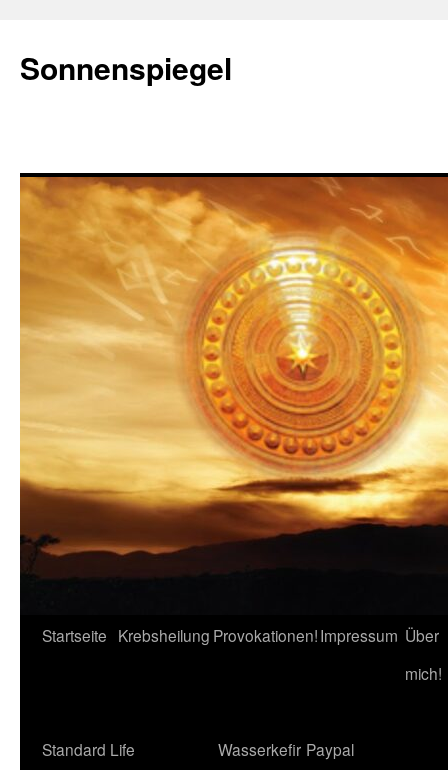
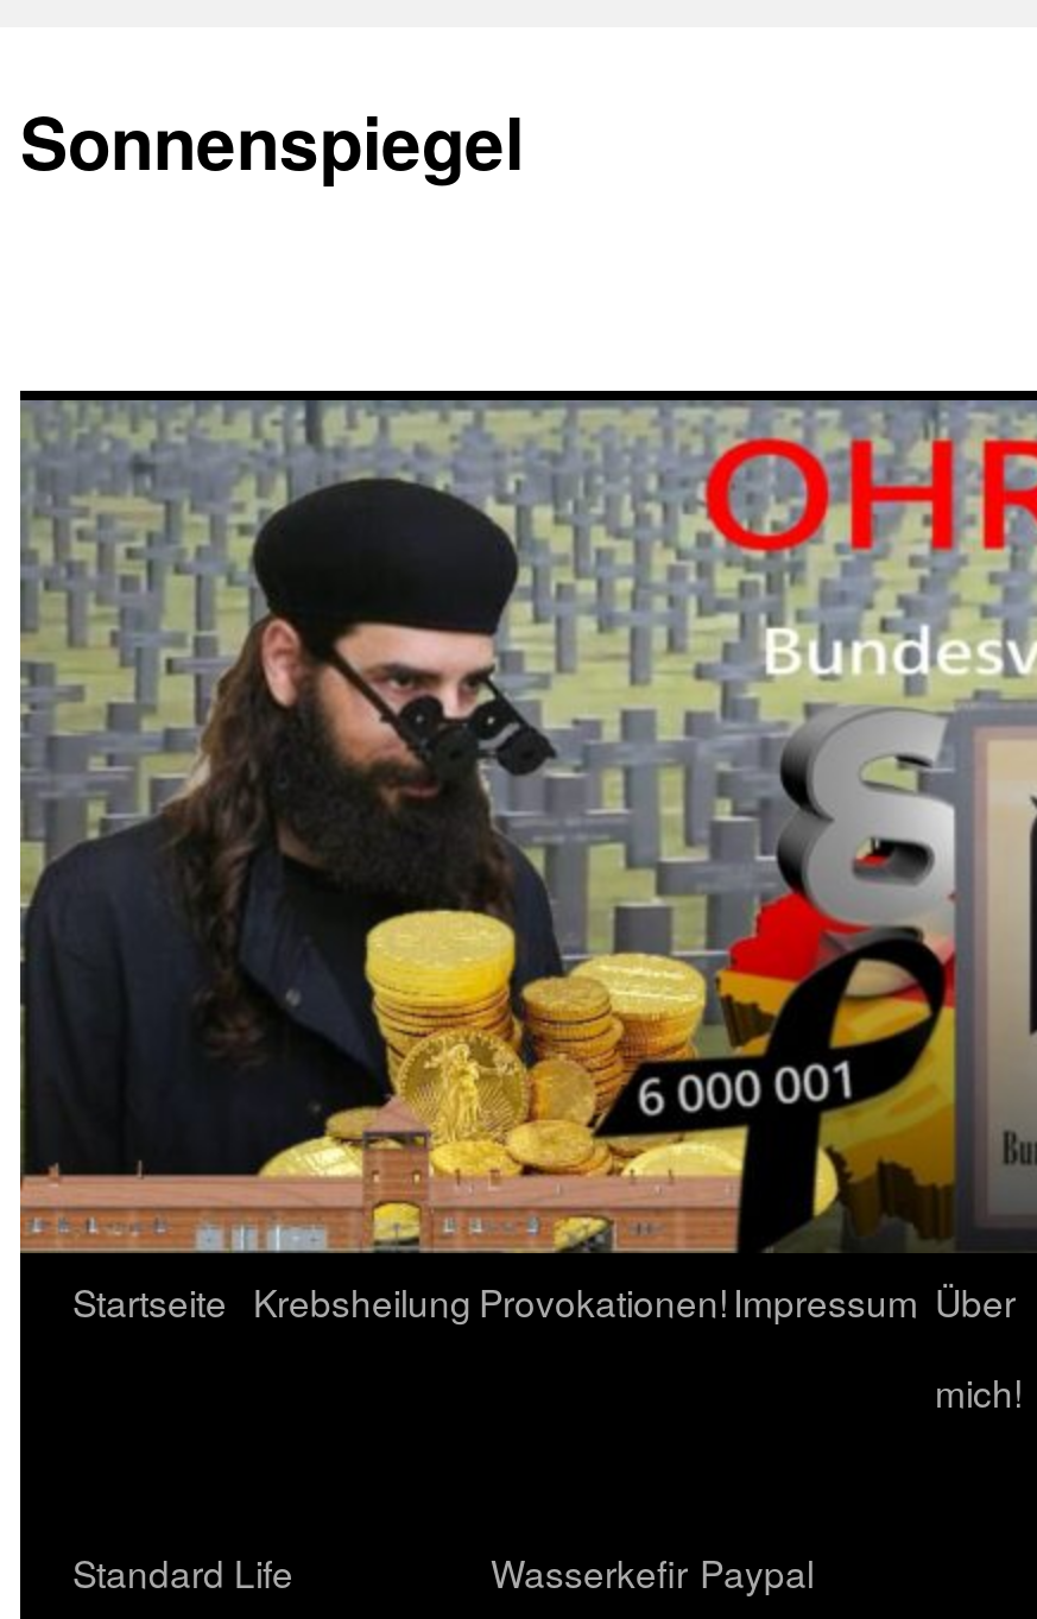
[19,176,445,577] [image] -> [18,398,1030,1256] [image]

